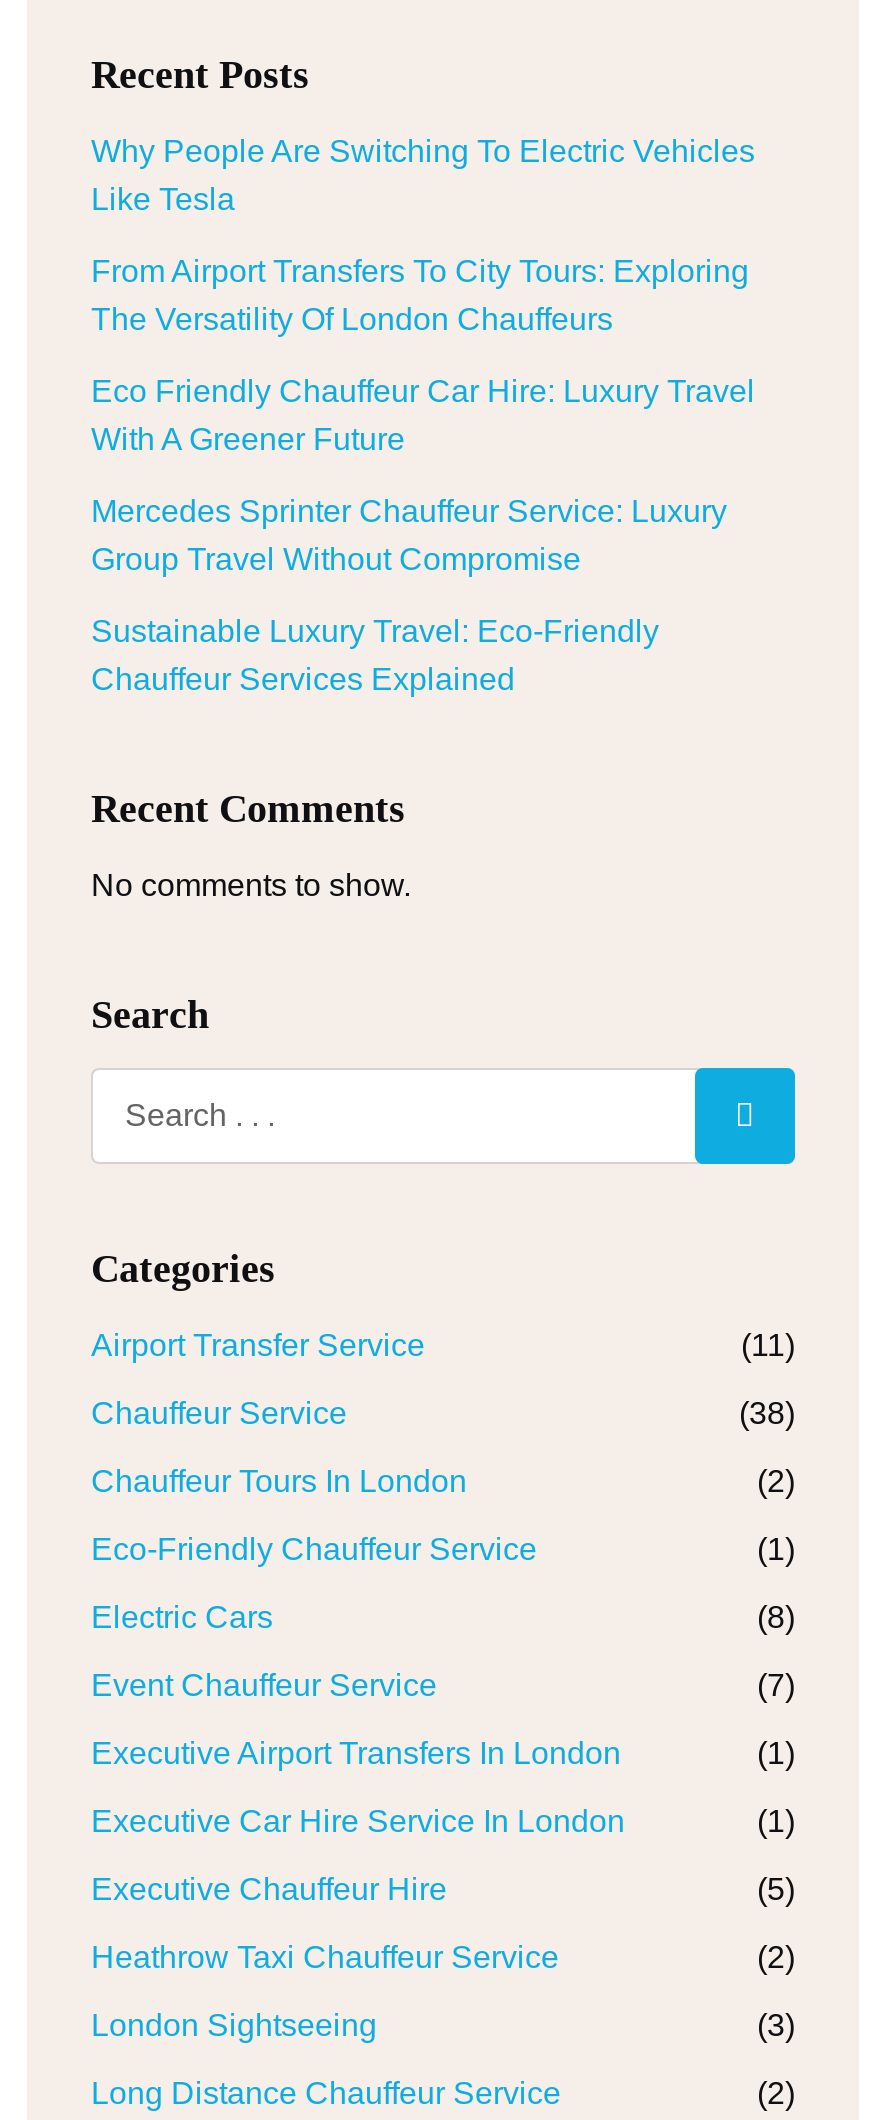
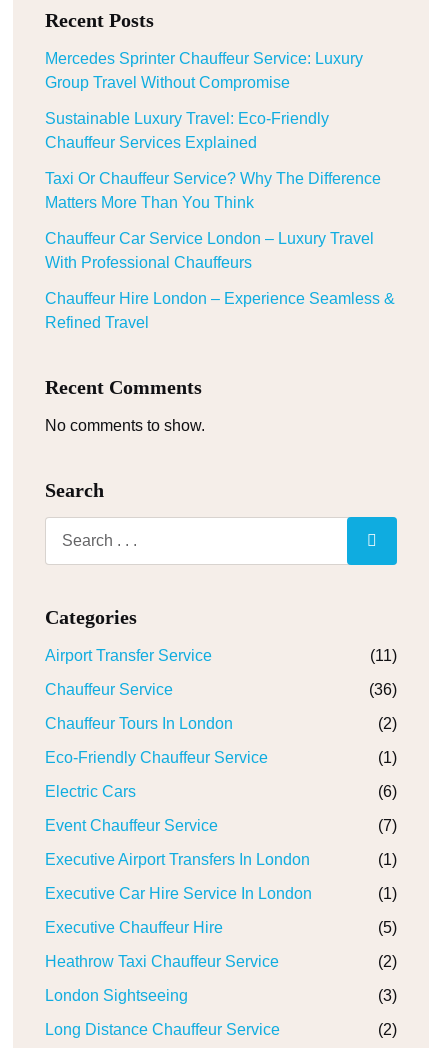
[91,134,755,456] Why People Are Switching To Electric Vehicles | Like Tesla | From Airport Transfers To City Tours: Exploring | The Versatility Of London Chauffeurs | Eco Friendly Chauffeur Car Hire: Luxury Travel | With A Greener Future -> none
moved [91,494,727,696] -> [45,49,363,150]: Mercedes Sprinter Chauffeur Service: Luxury | Group Travel Without Compromise | Sustainable Luxury Travel: Eco-Friendly | Chauffeur Services Explained
none -> [45,169,395,330] Taxi Or Chauffeur Service? Why The Difference | Matters More Than You Think | Chauffeur Car Service London – Luxury Travel | With Professional Chauffeurs | Chauffeur Hire London – Experience Seamless & | Refined Travel
[739,1396,795,1430] (38) -> [369,680,397,697] (36)
[757,1600,795,1634] (8) -> [378,782,397,799] (6)

